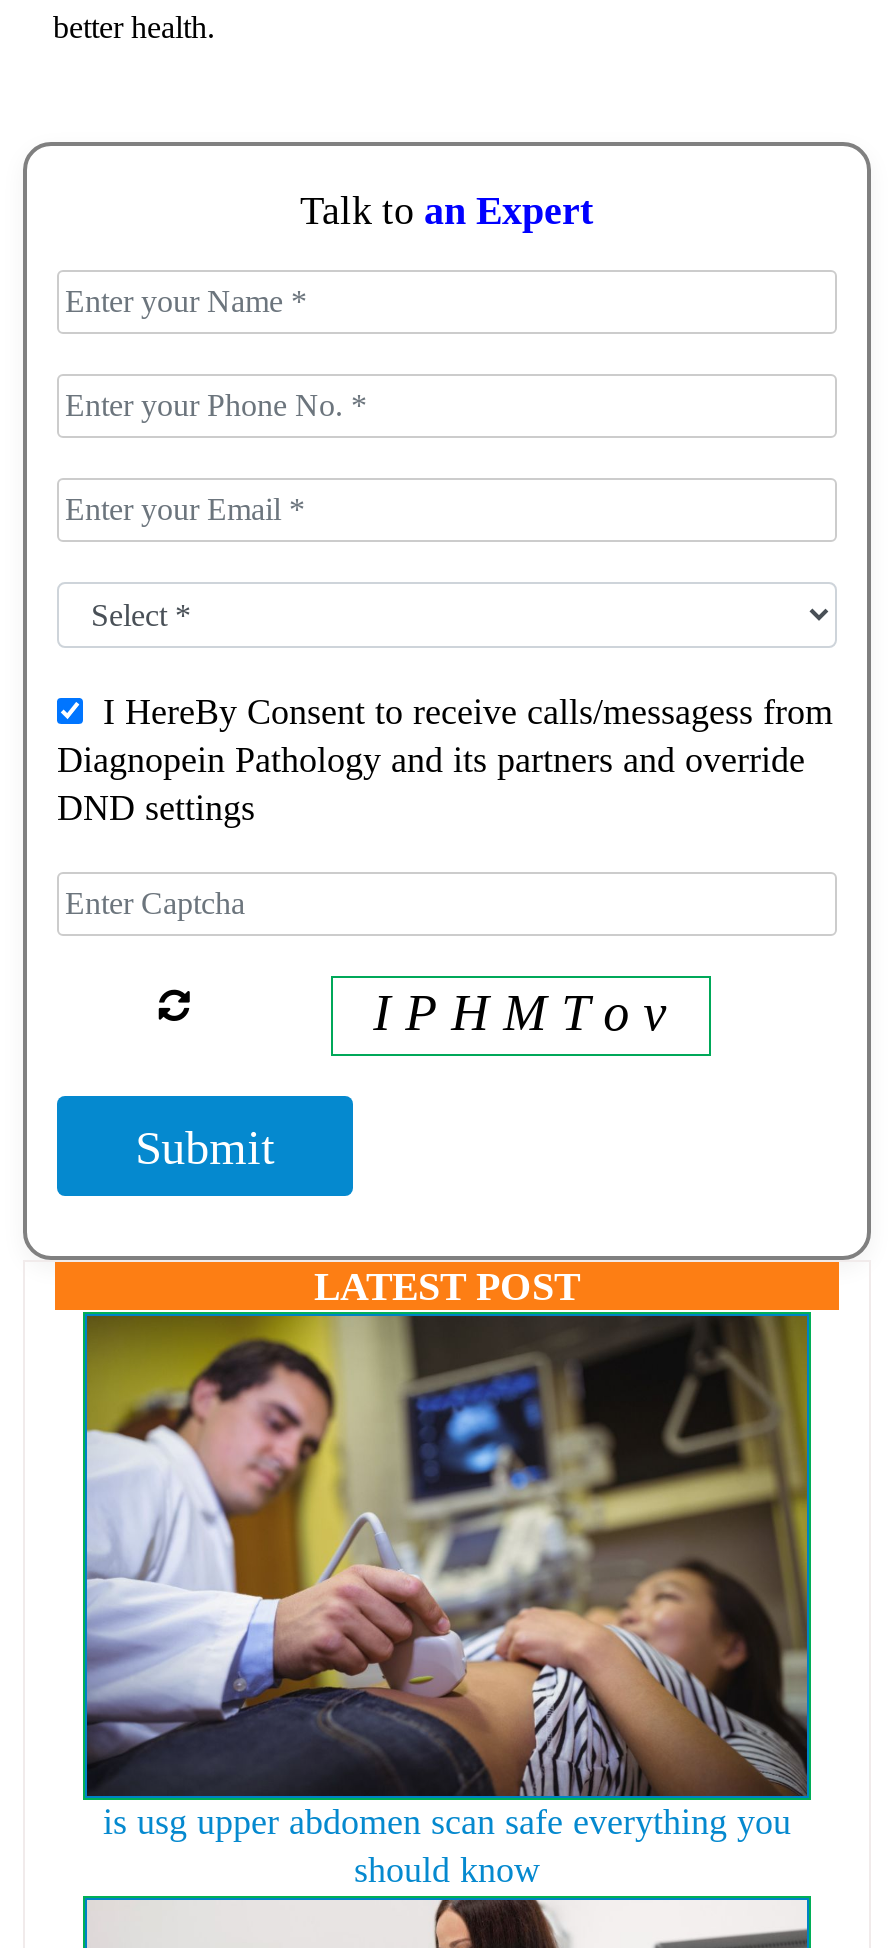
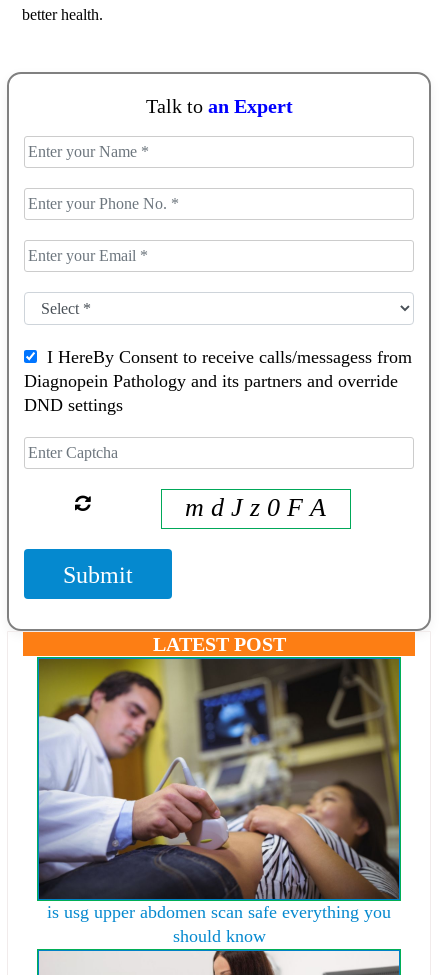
[373,987,667,1039] I P H M T o v -> [185,494,326,520] m d J z 0 F A

